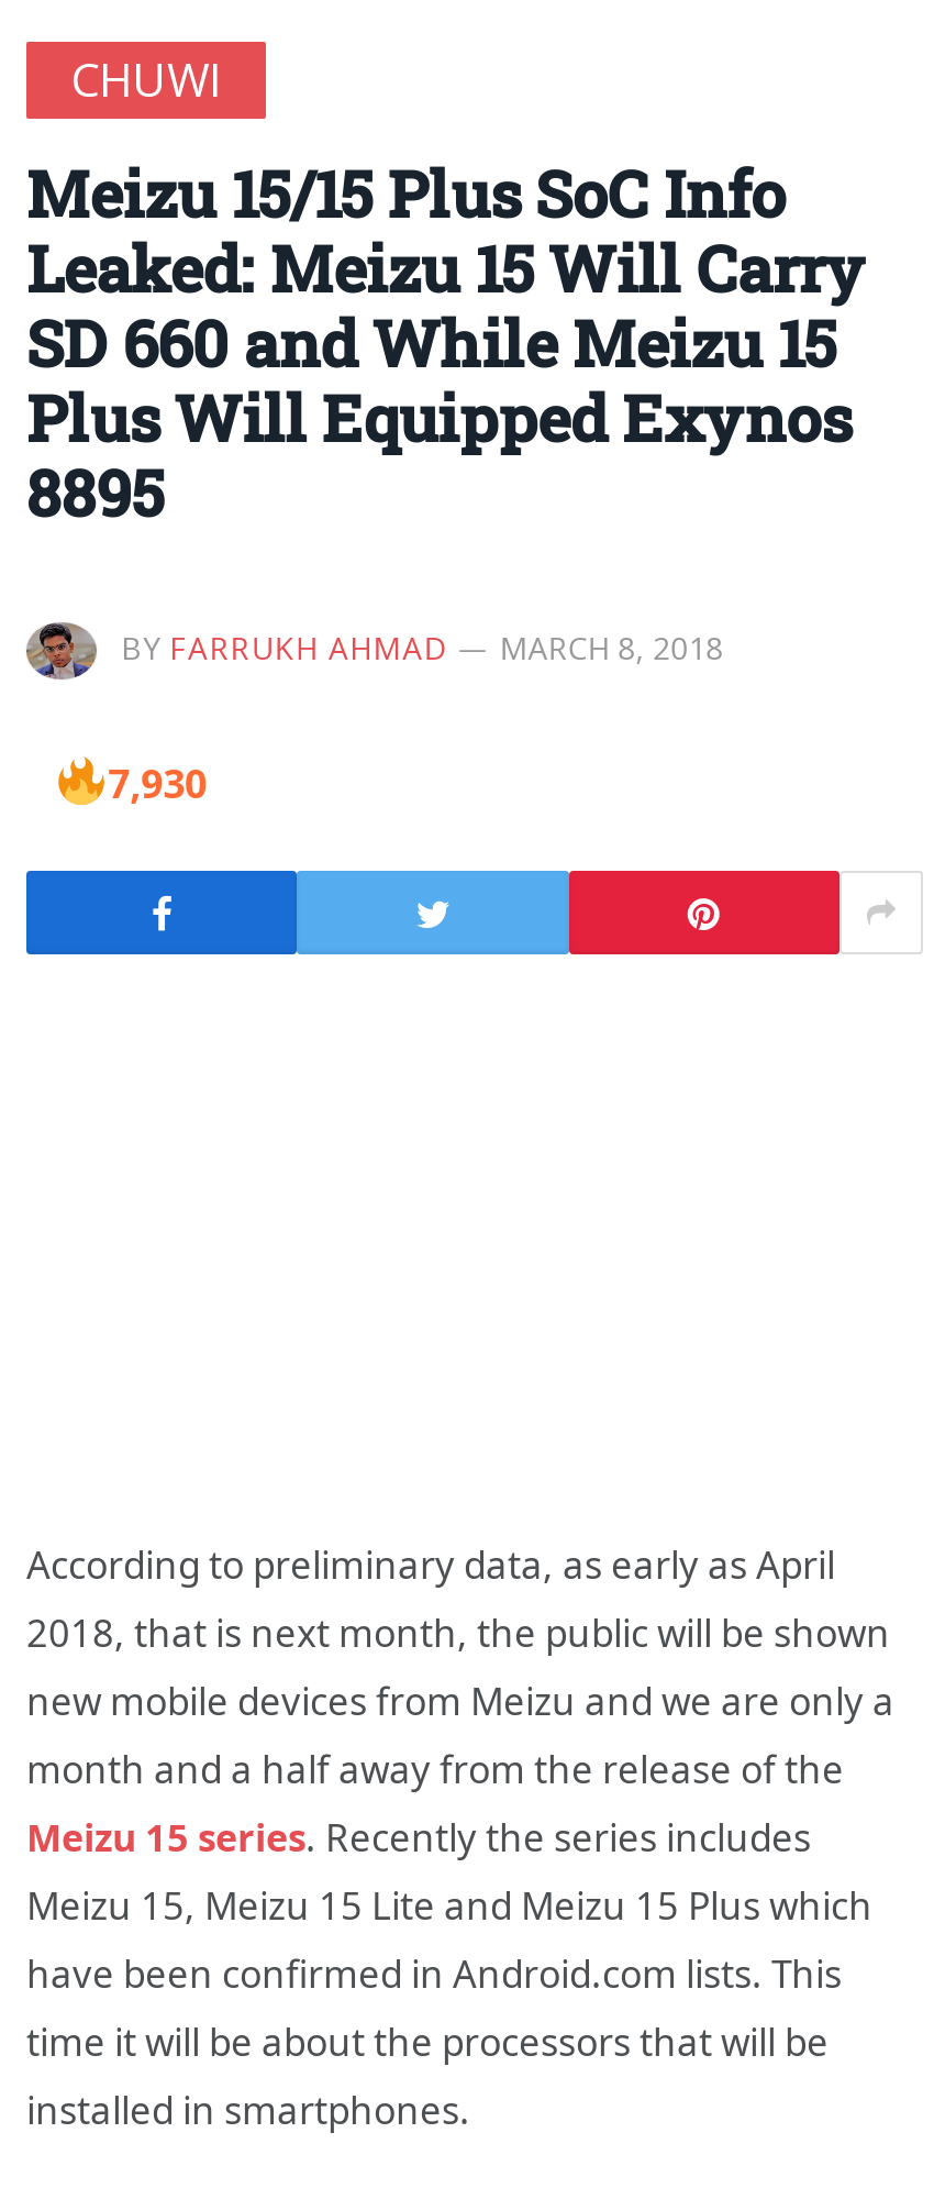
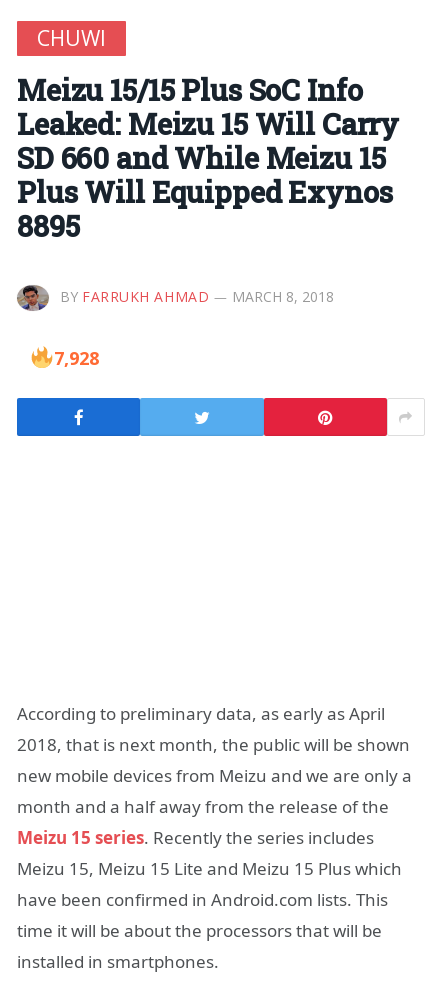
[108,756,207,808] 7,930 -> [54,346,99,370] 7,928

